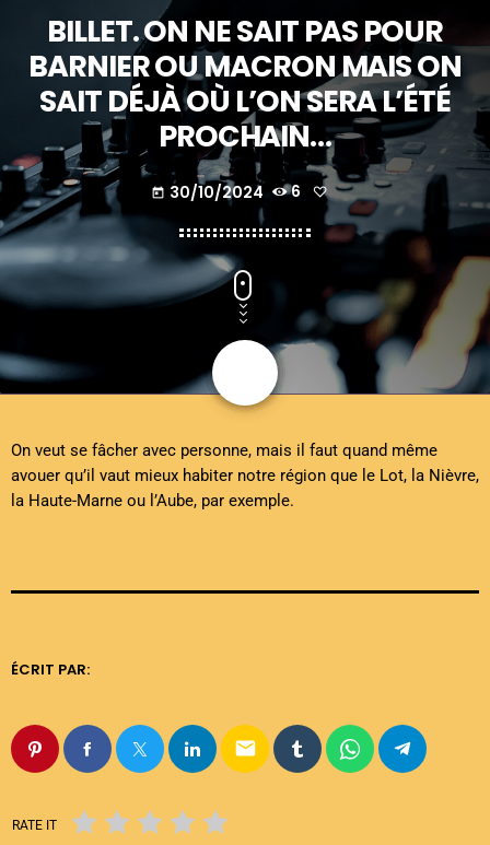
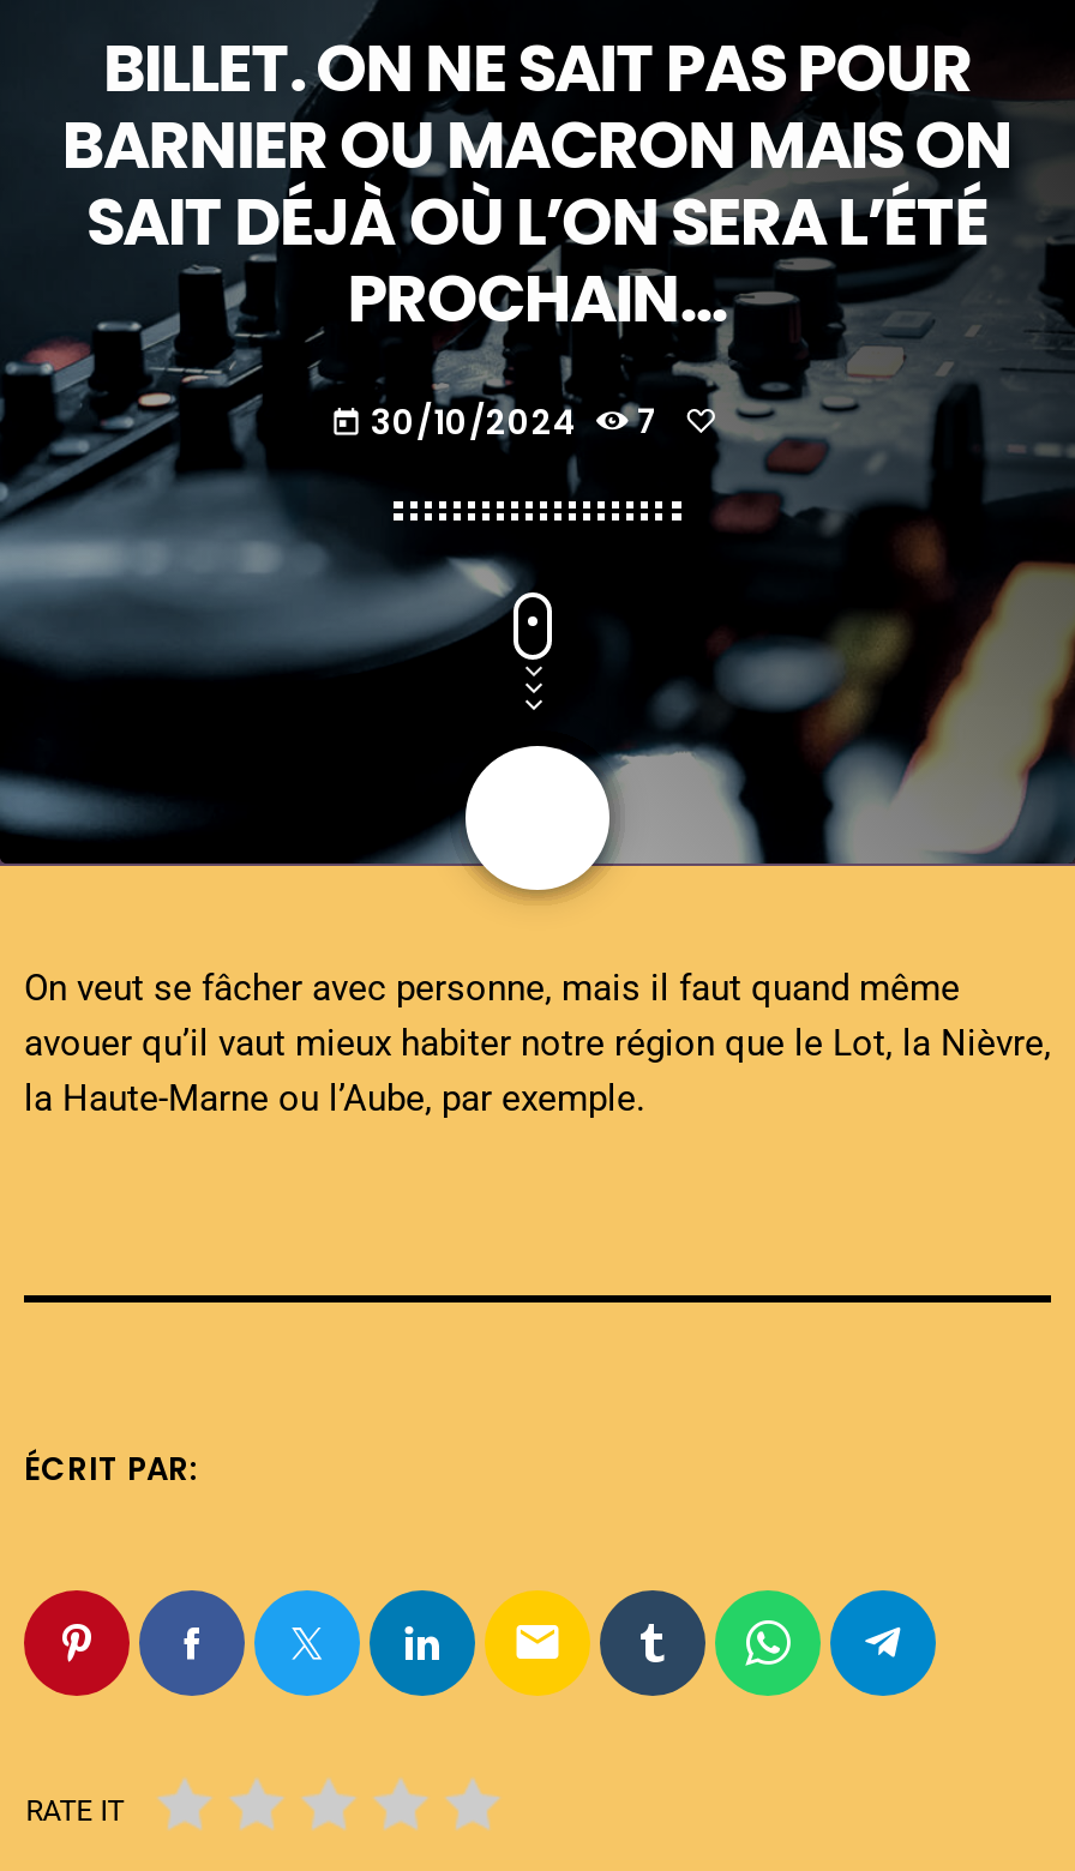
[290,181,304,203] 6 -> [637,398,666,446] 7

